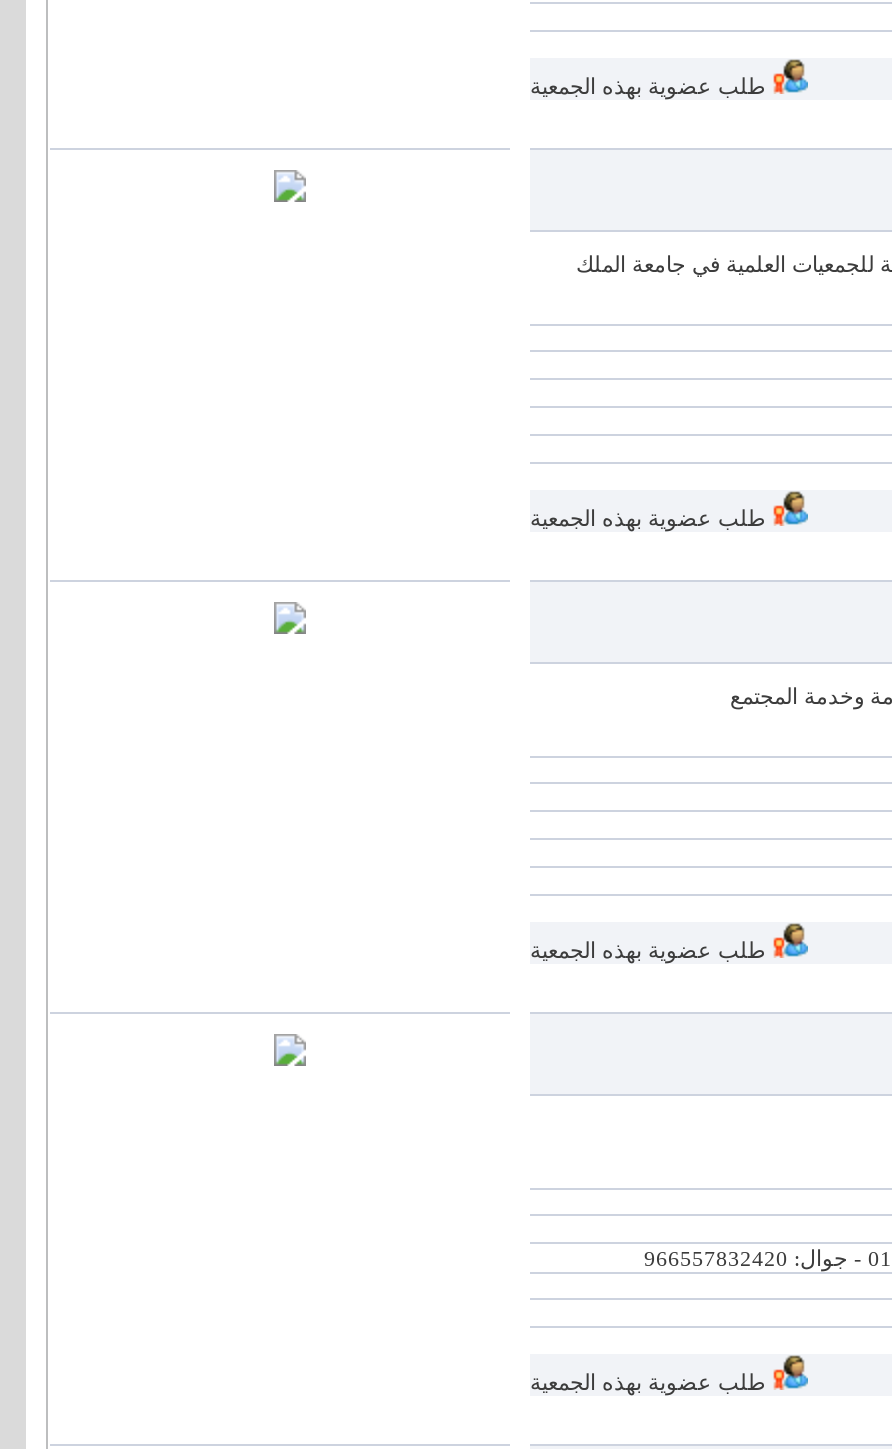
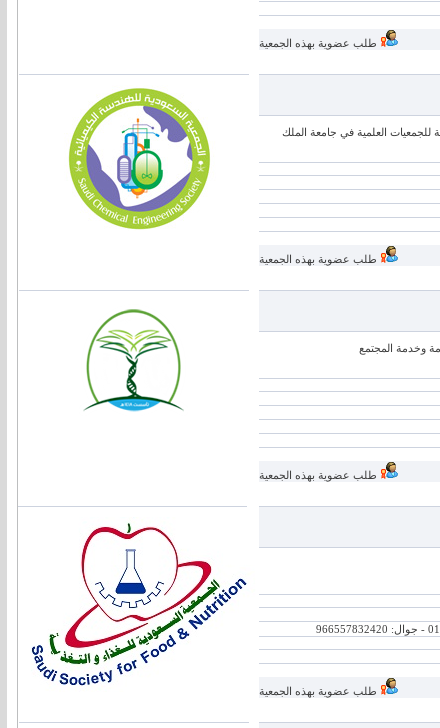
none -> [68,86,211,230] [image]
none -> [84,302,184,412] [image]
none -> [31,518,247,687] [image]

